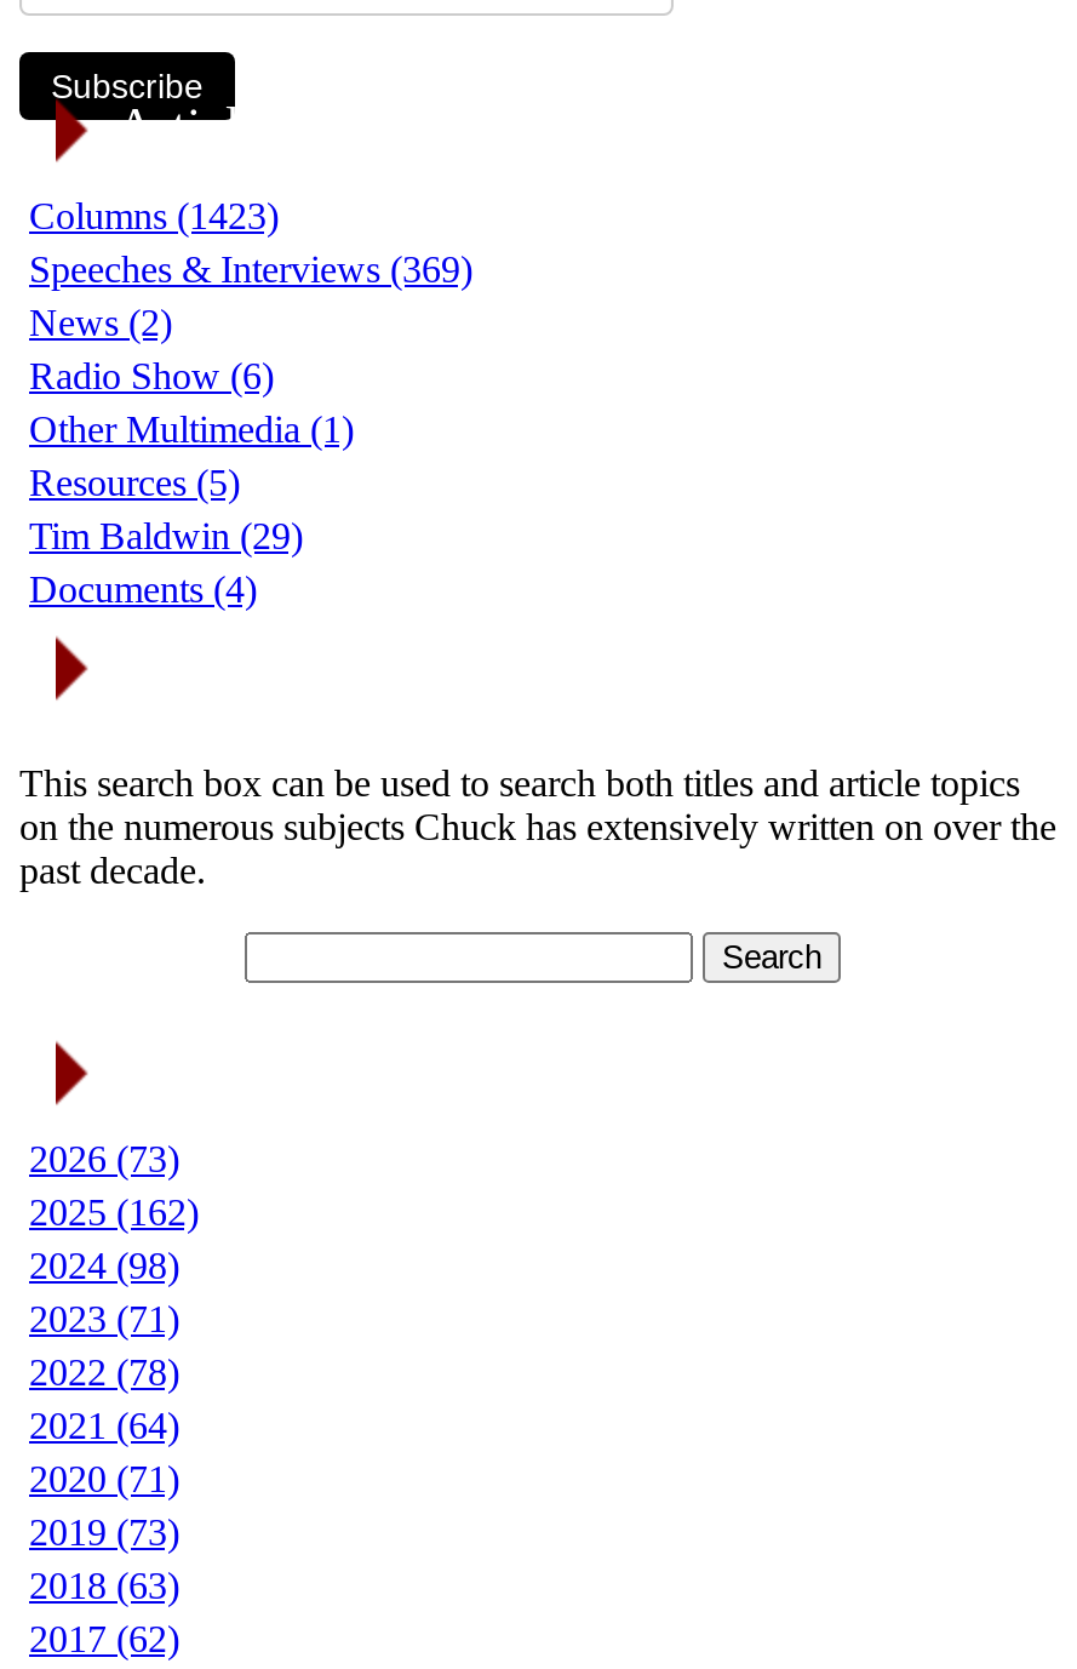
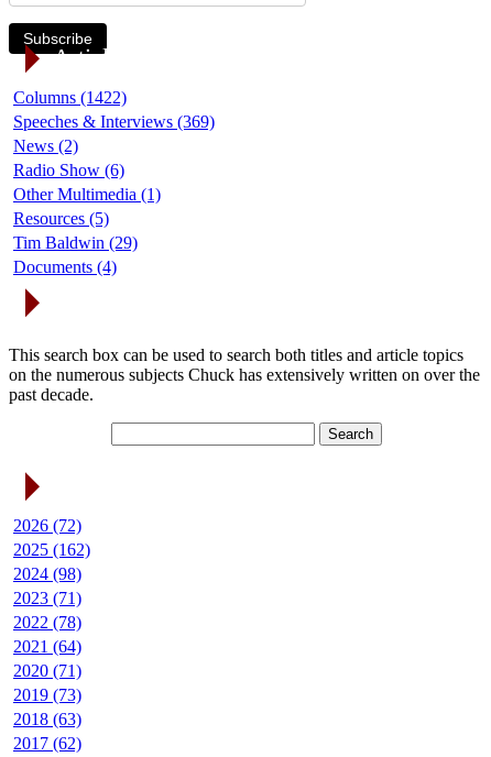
[29,194,279,235] Columns (1423) -> [13,88,127,106] Columns (1422)
[29,1137,179,1178] 2026 (73) -> [13,516,81,534] 2026 (72)

